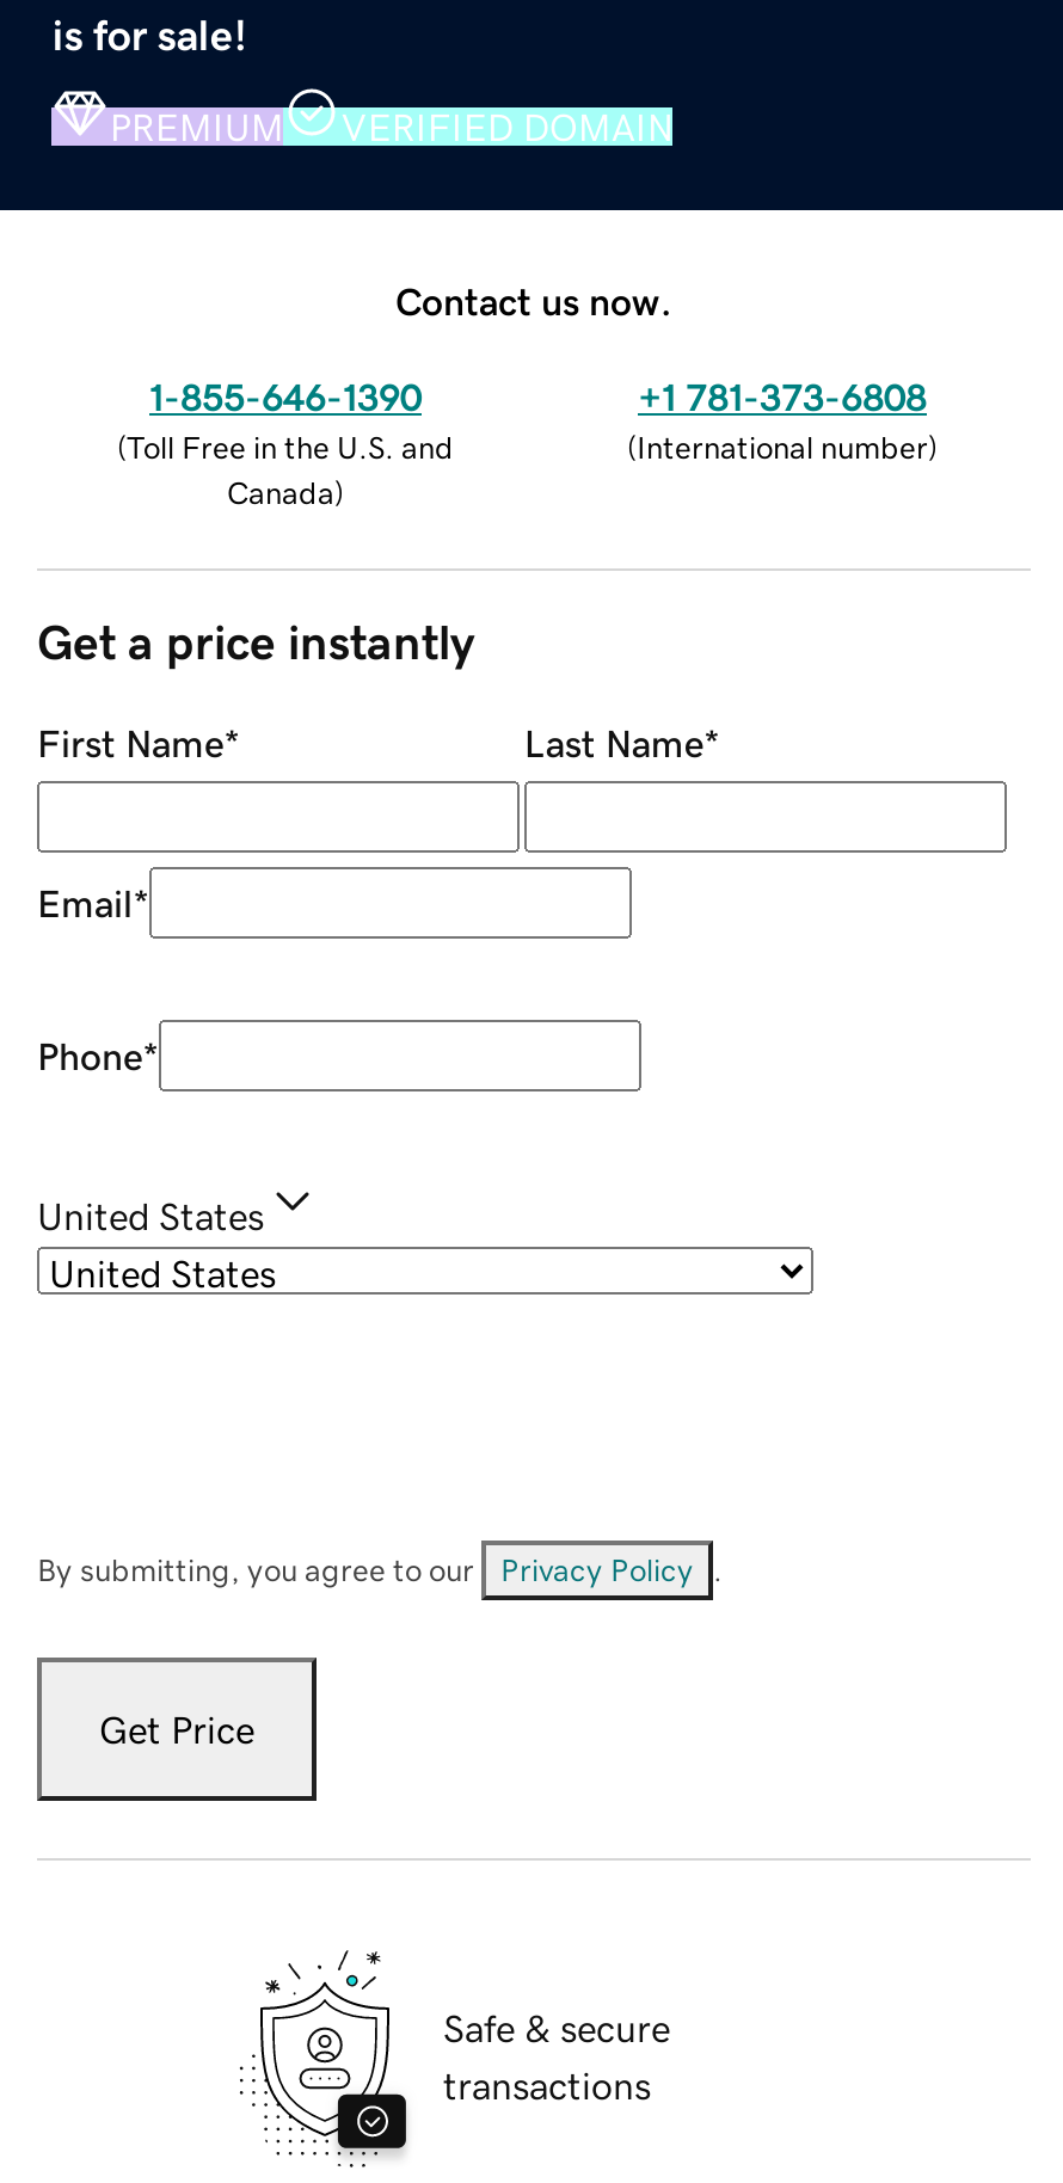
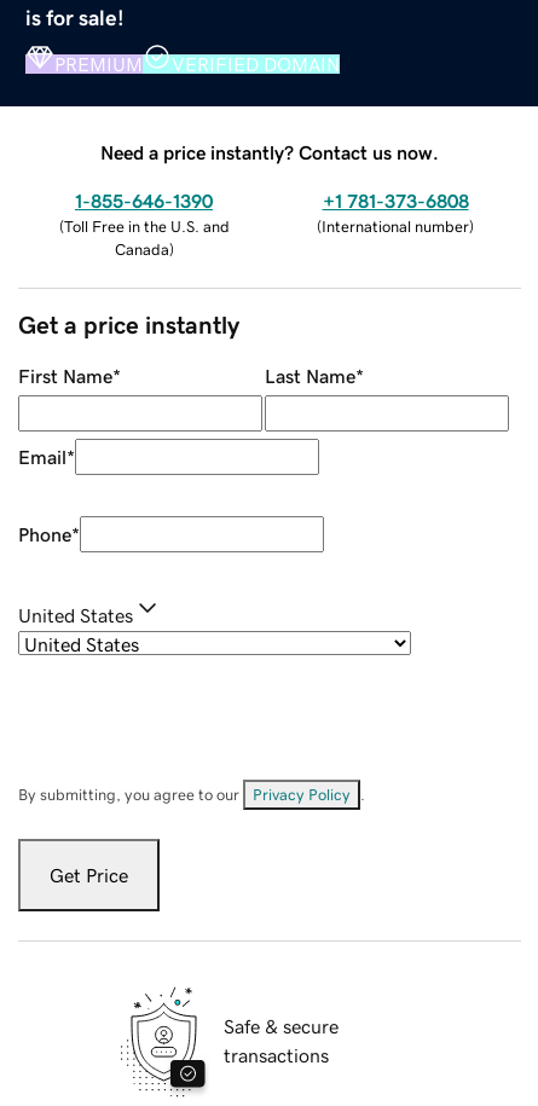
[395,281,672,319] Contact us now. -> [100,142,439,161] Need a price instantly? Contact us now.

